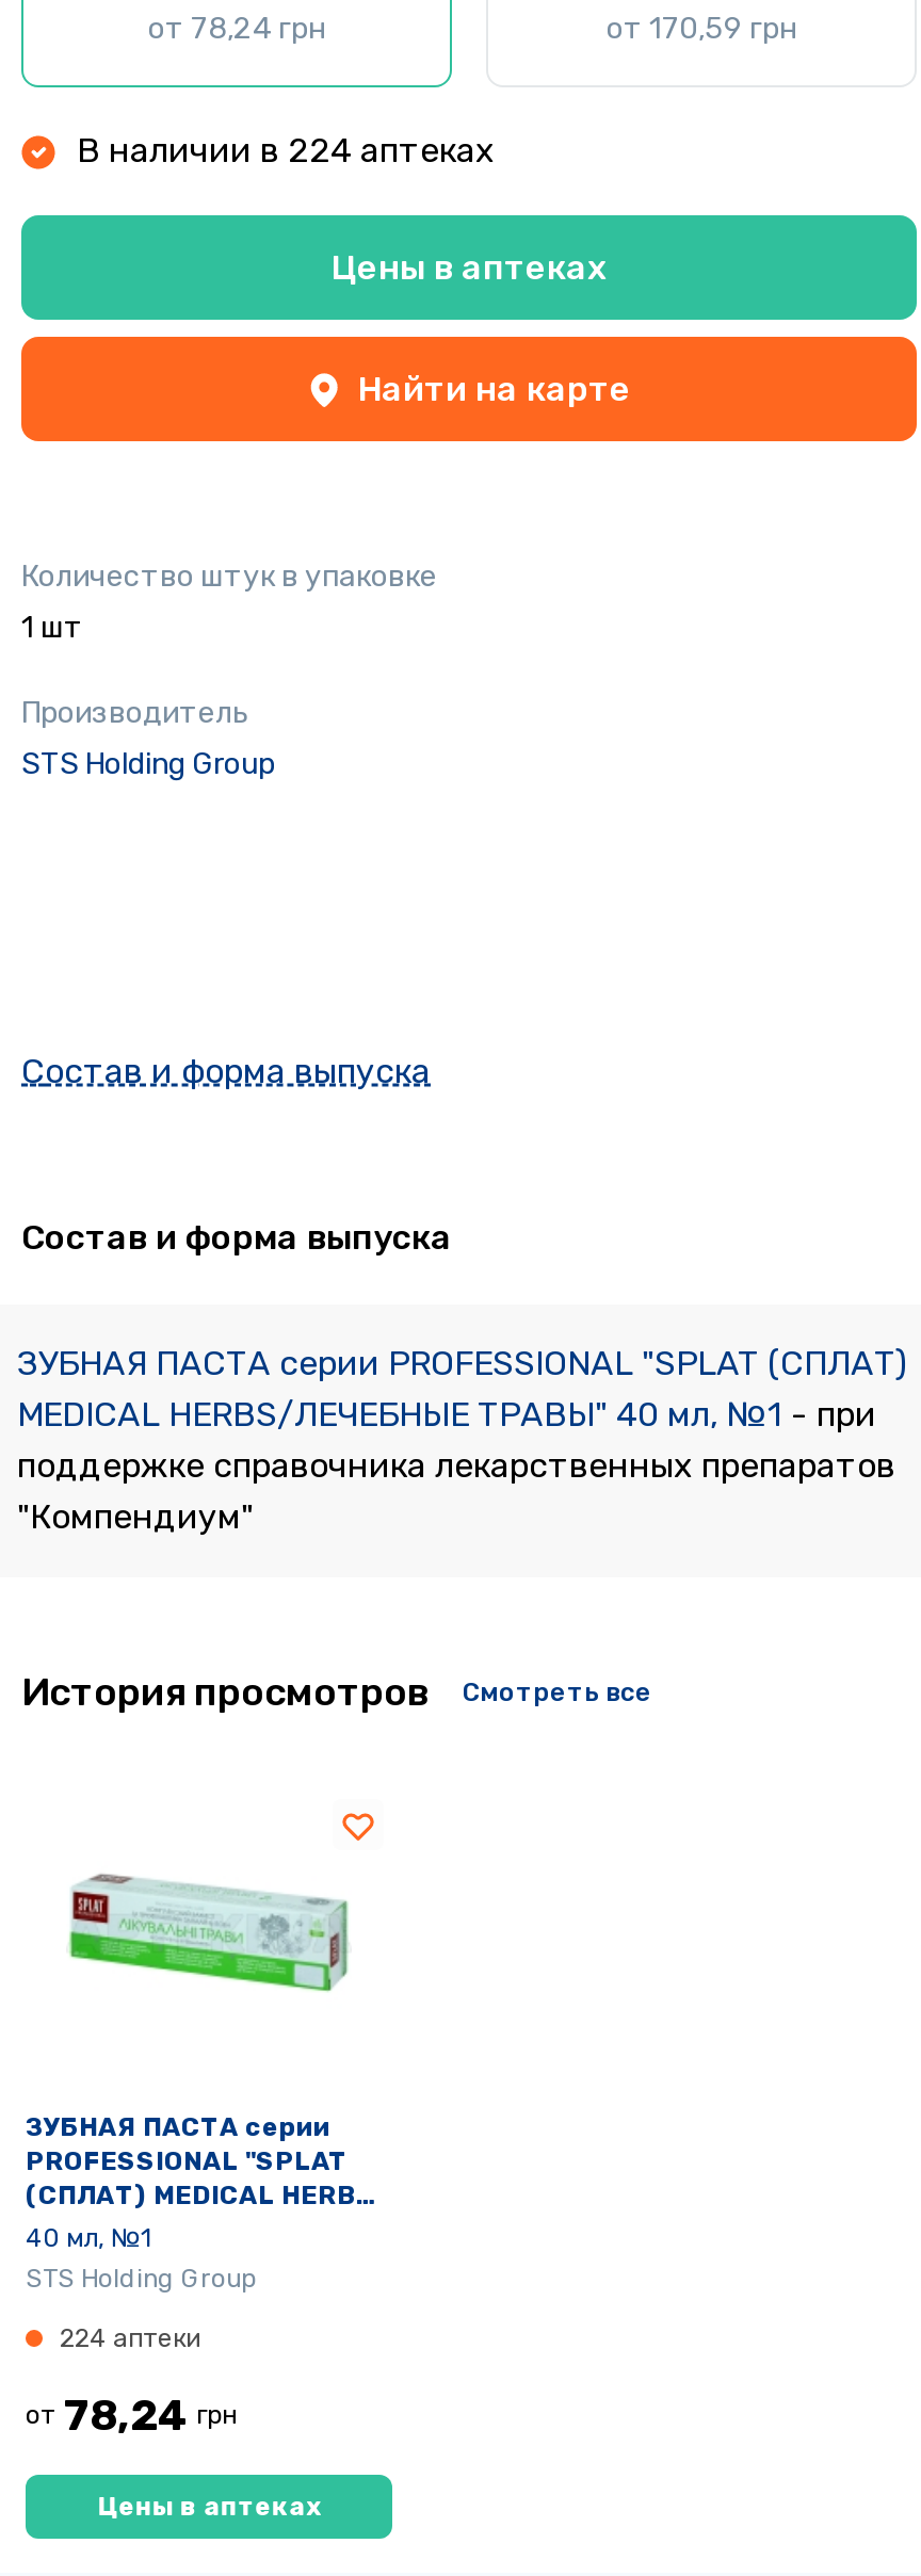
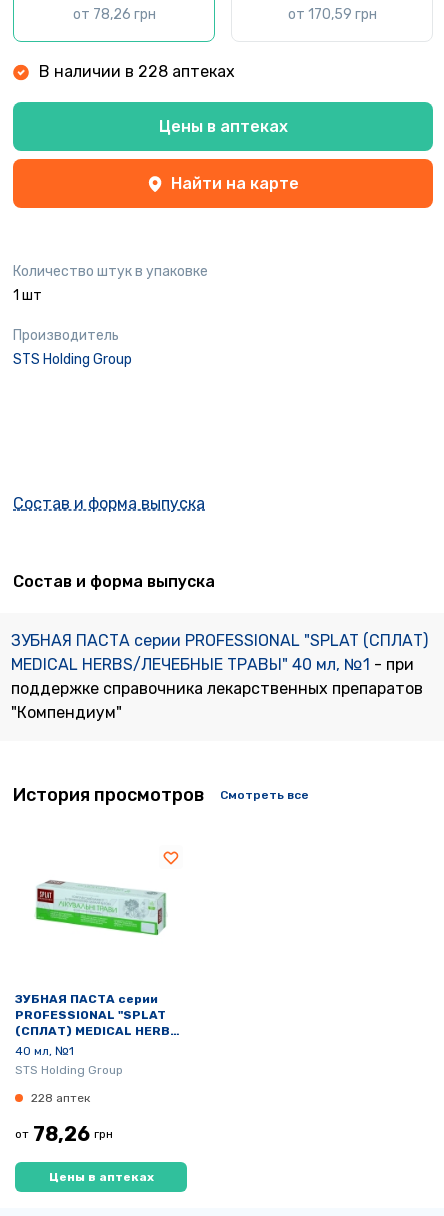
[148,11,325,47] от 78,24 грн -> [72,6,155,23] от 78,26 грн
[68,130,495,171] В наличии в 224 аптеках -> [35,62,235,81] В наличии в 228 аптеках
[60,2322,200,2352] 224 аптеки -> [31,1090,90,1104] 228 аптек
[26,2389,237,2441] от 78,24 грн -> [15,1122,113,1146] от 78,26 грн

